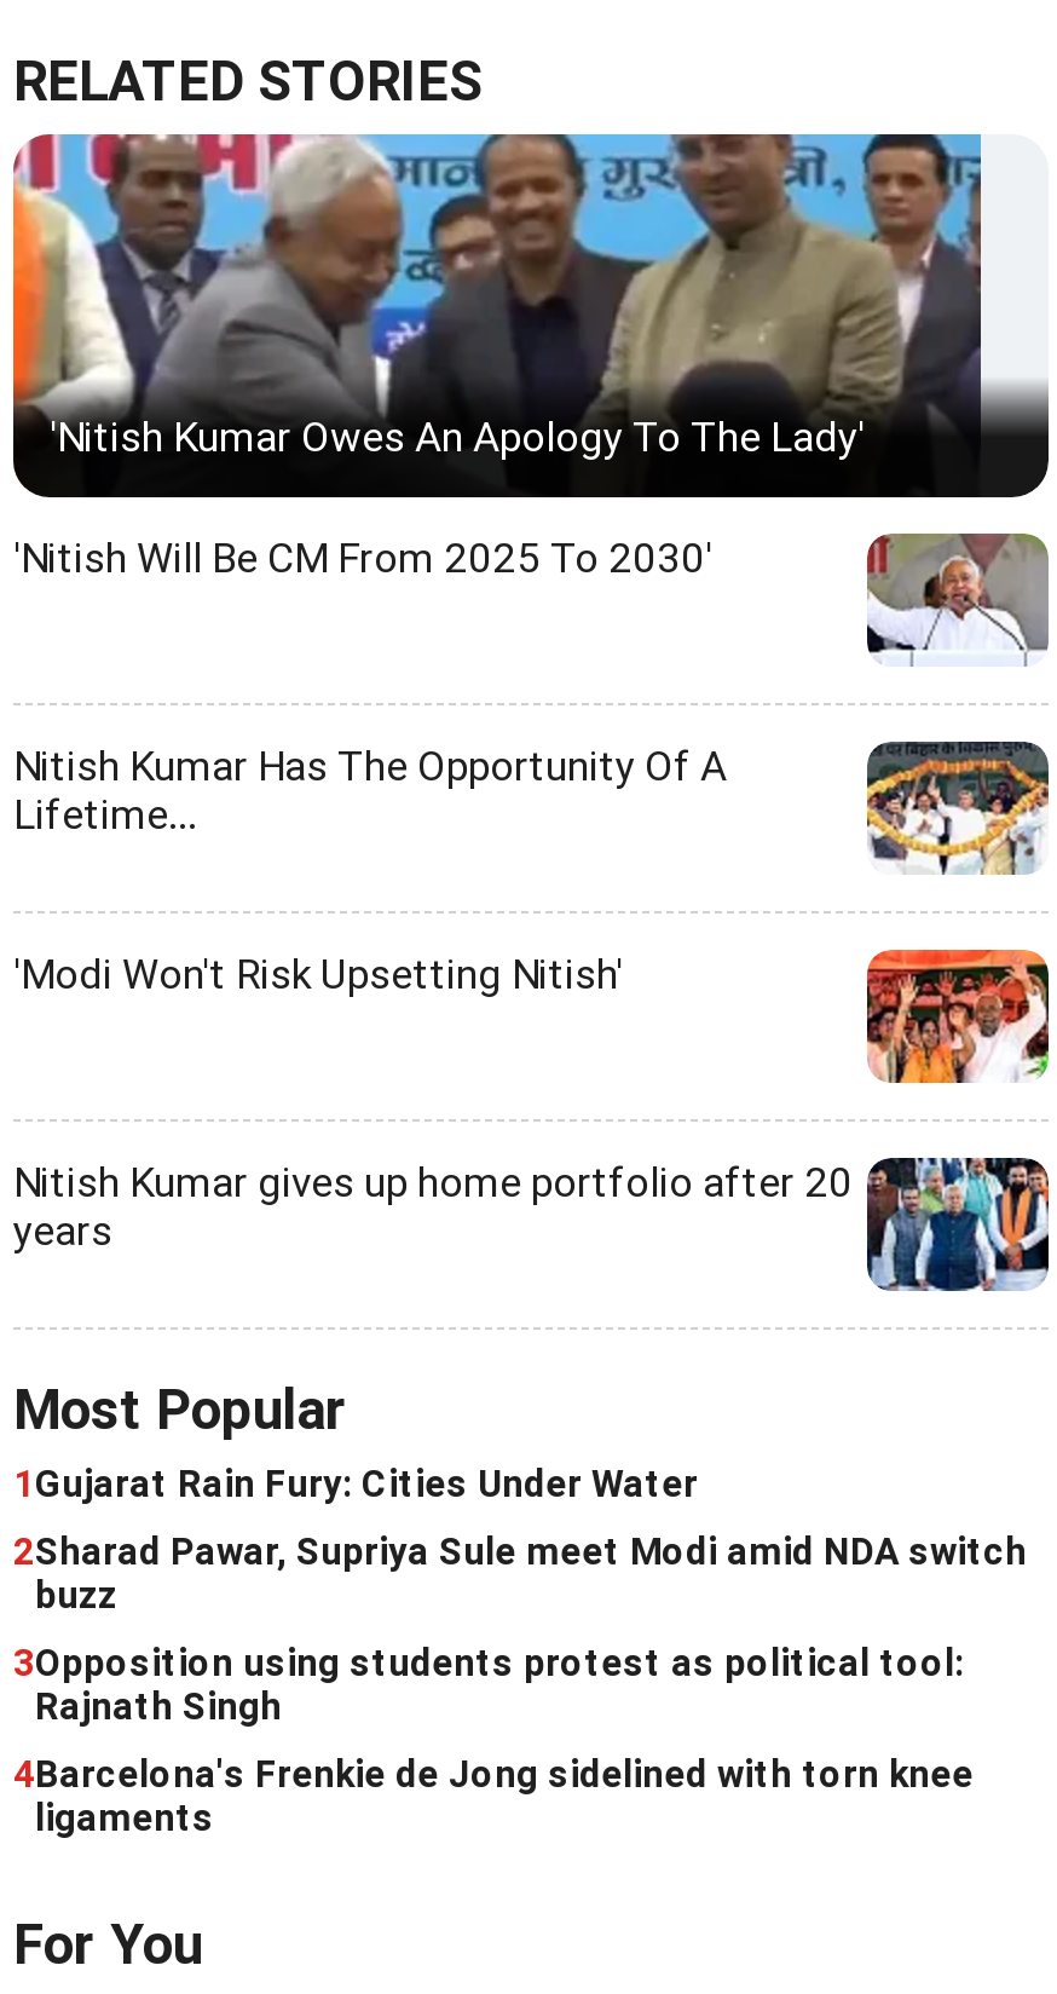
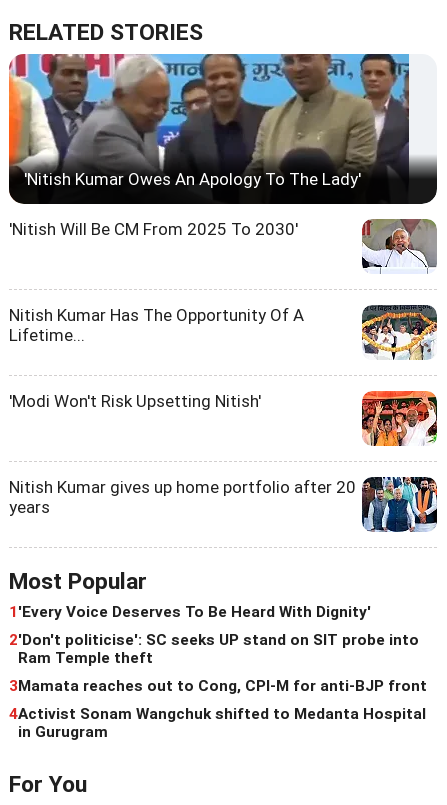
[13,1463,698,1507] 1 Gujarat Rain Fury: Cities Under Water -> [9,603,371,621] 1 'Every Voice Deserves To Be Heard With Dignity'
[13,1531,1027,1618] 2Sharad Pawar, Supriya Sule meet Modi amid NDA switch | buzz -> [9,631,419,667] 2'Don't politicise': SC seeks UP stand on SIT probe into | Ram Temple theft
[13,1642,964,1730] 3Opposition using students protest as political tool: | Rajnath Singh -> [9,677,427,695] 3Mamata reaches out to Cong, CPI-M for anti-BJP front
[13,1754,974,1841] 4Barcelona's Frenkie de Jong sidelined with torn knee | ligaments -> [9,705,426,741] 4Activist Sonam Wangchuk shifted to Medanta Hospital | in Gurugram

